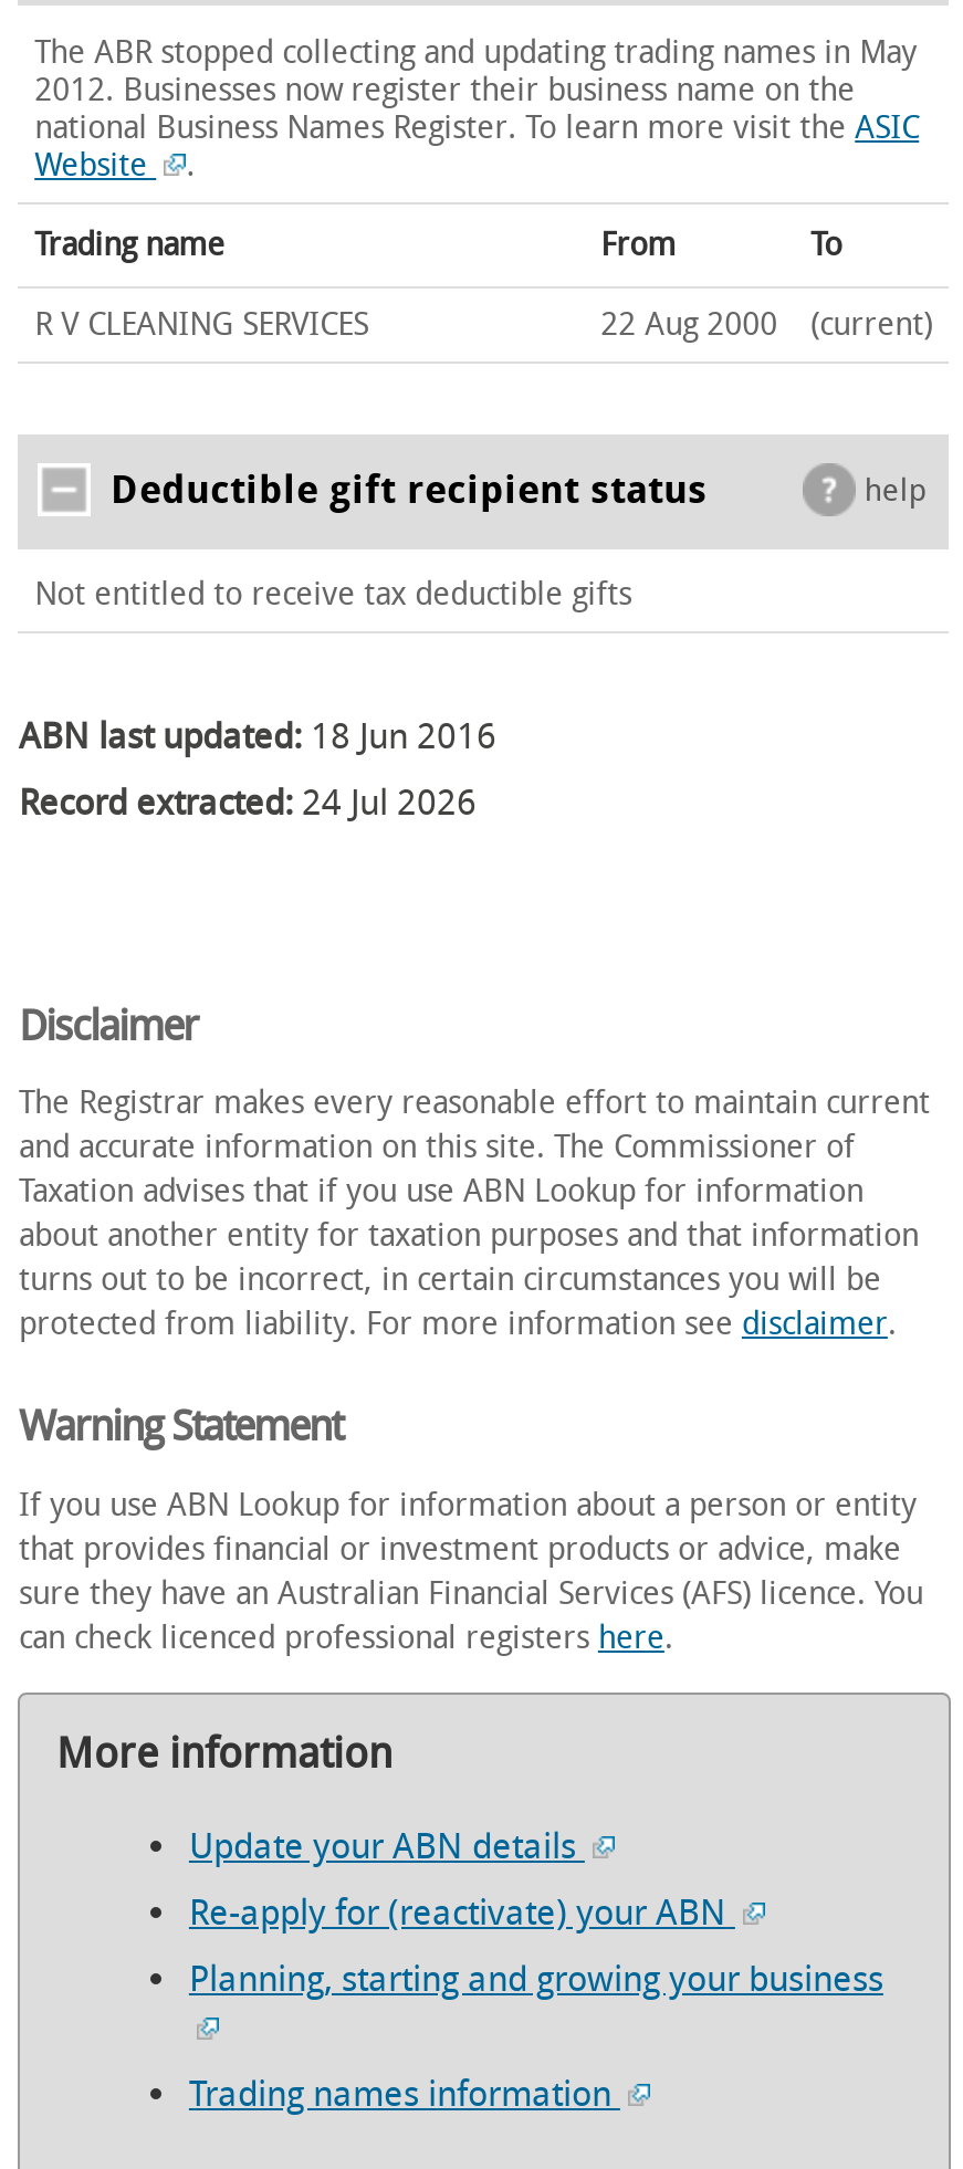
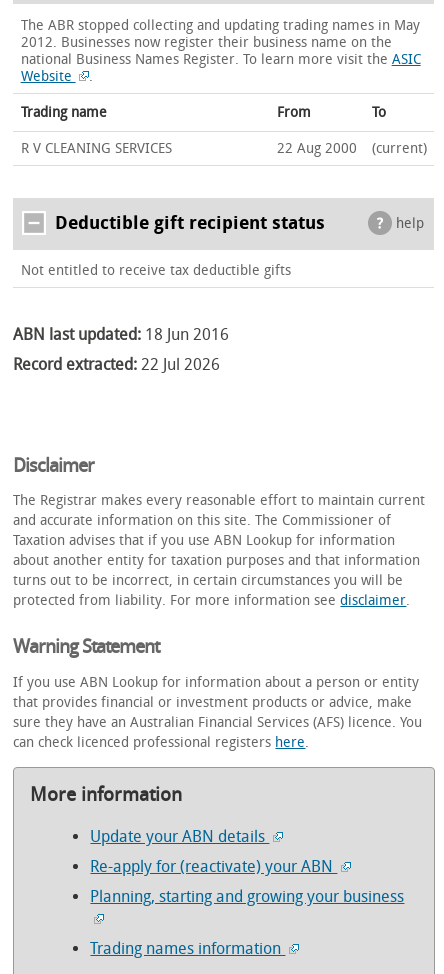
[19,782,476,824] Record extracted: 24 Jul 2026 -> [13,355,220,374] Record extracted: 22 Jul 2026

